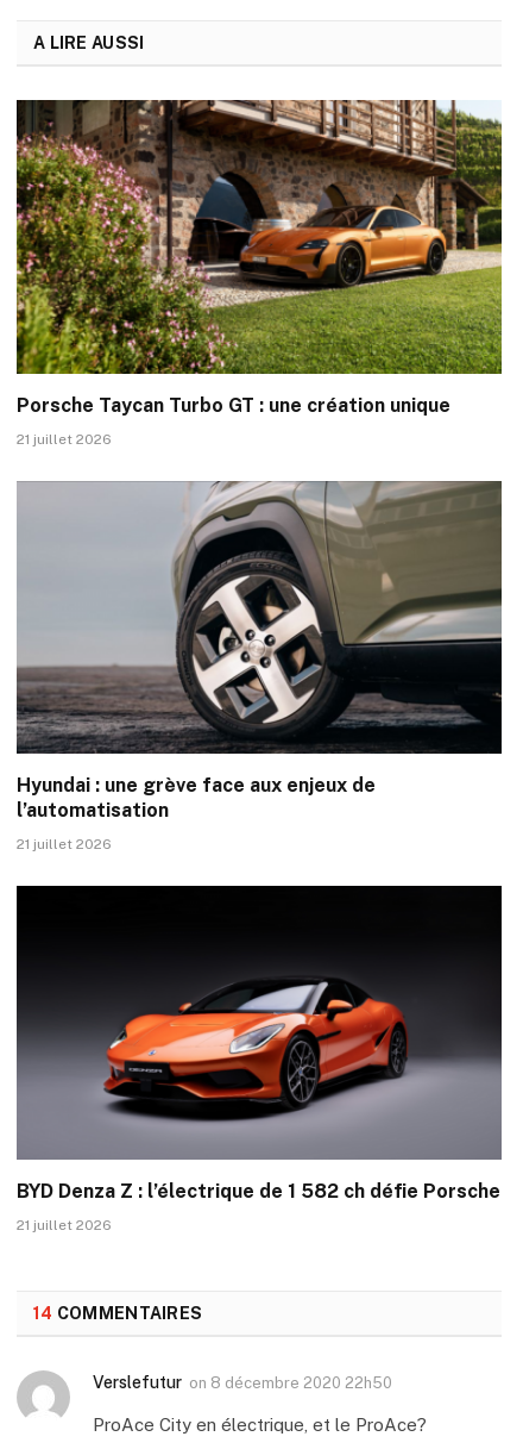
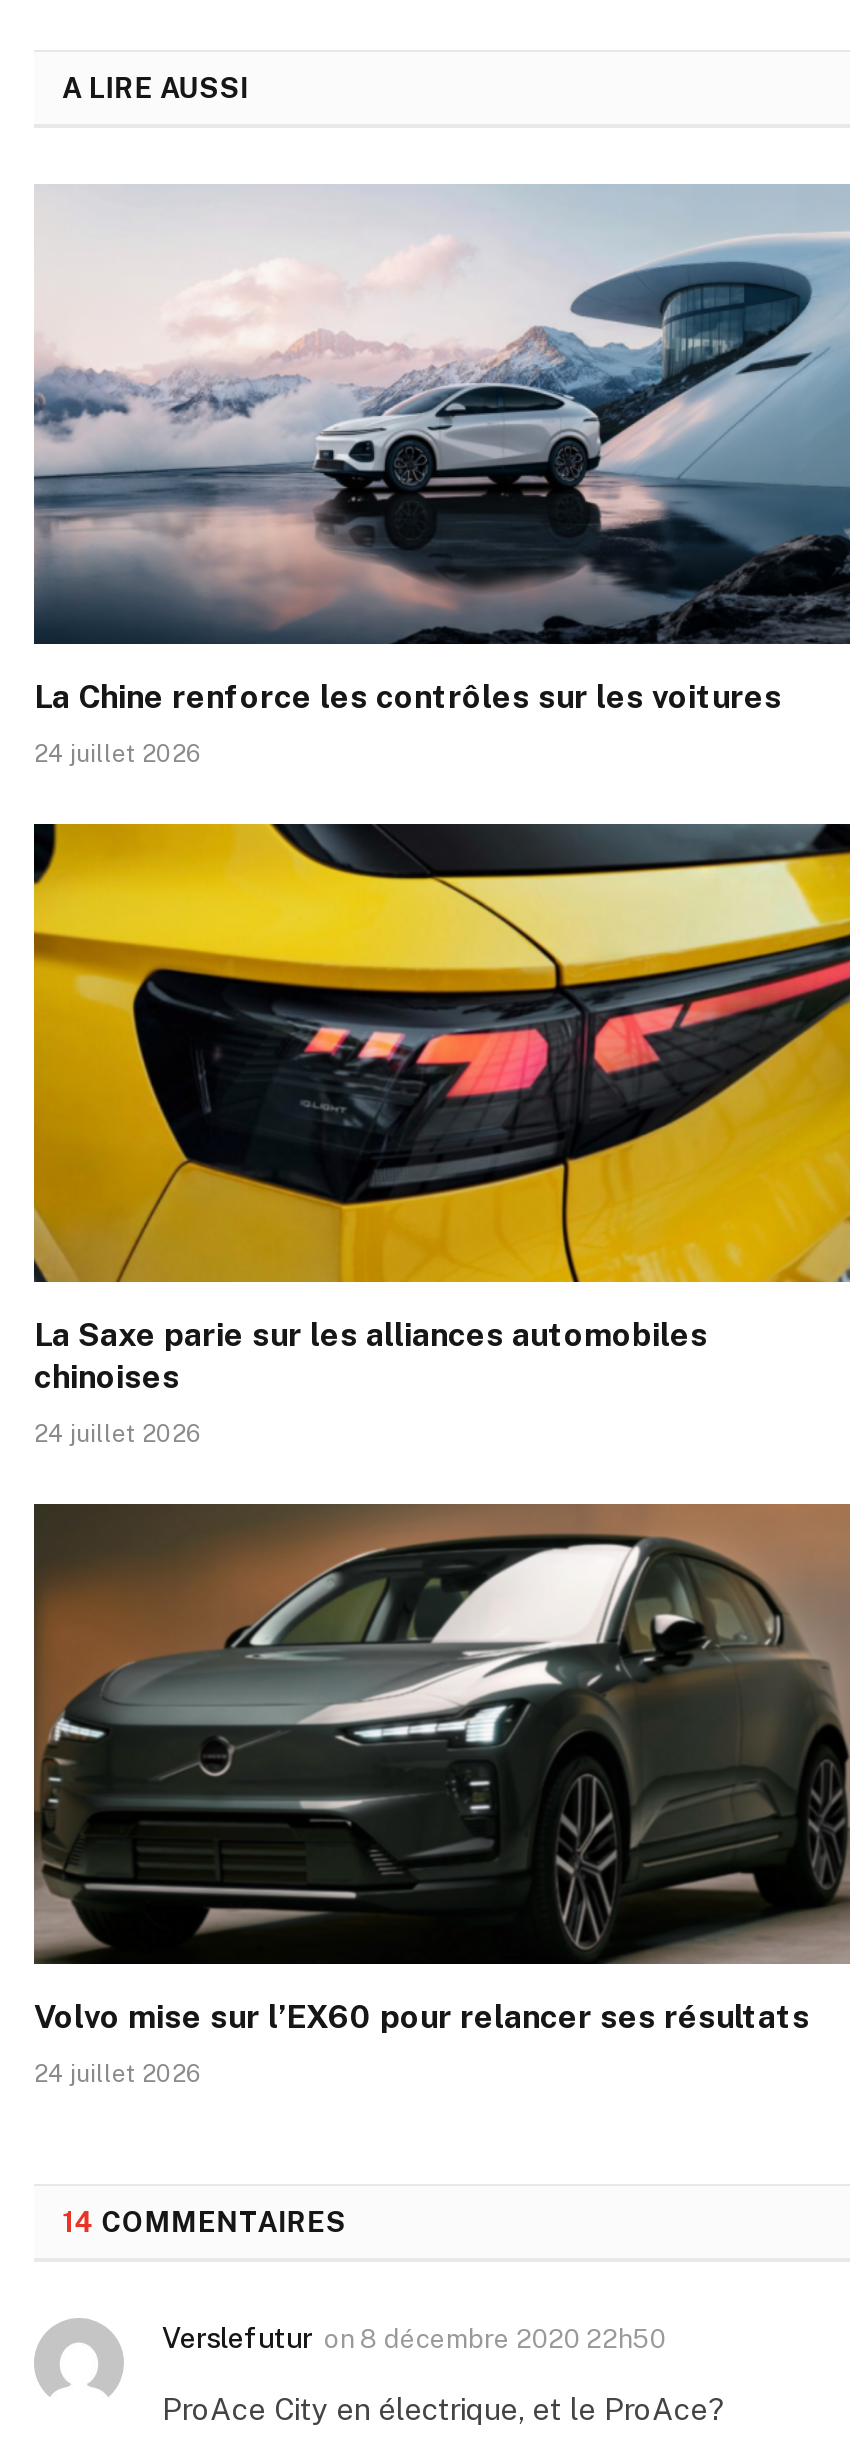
[15,99,503,416] [image] | Porsche Taycan Turbo GT : une création unique -> [32,184,852,715] [image] | La Chine renforce les contrôles sur les voitures
[17,431,112,447] 21 juillet 2026 -> [34,739,202,767] 24 juillet 2026
[15,480,503,822] [image] | Hyundai : une grève face aux enjeux de | l’automatisation -> [32,822,852,1396] [image] | La Saxe parie sur les alliances automobiles | chinoises
[17,836,112,853] 21 juillet 2026 -> [34,1420,202,1448] 24 juillet 2026
[17,885,503,1202] [image] | BYD Denza Z : l’électrique de 1 582 ch défie Porsche -> [34,1502,852,2035] [image] | Volvo mise sur l’EX60 pour relancer ses résultats
[17,1216,112,1233] 21 juillet 2026 -> [34,2059,202,2087] 24 juillet 2026

